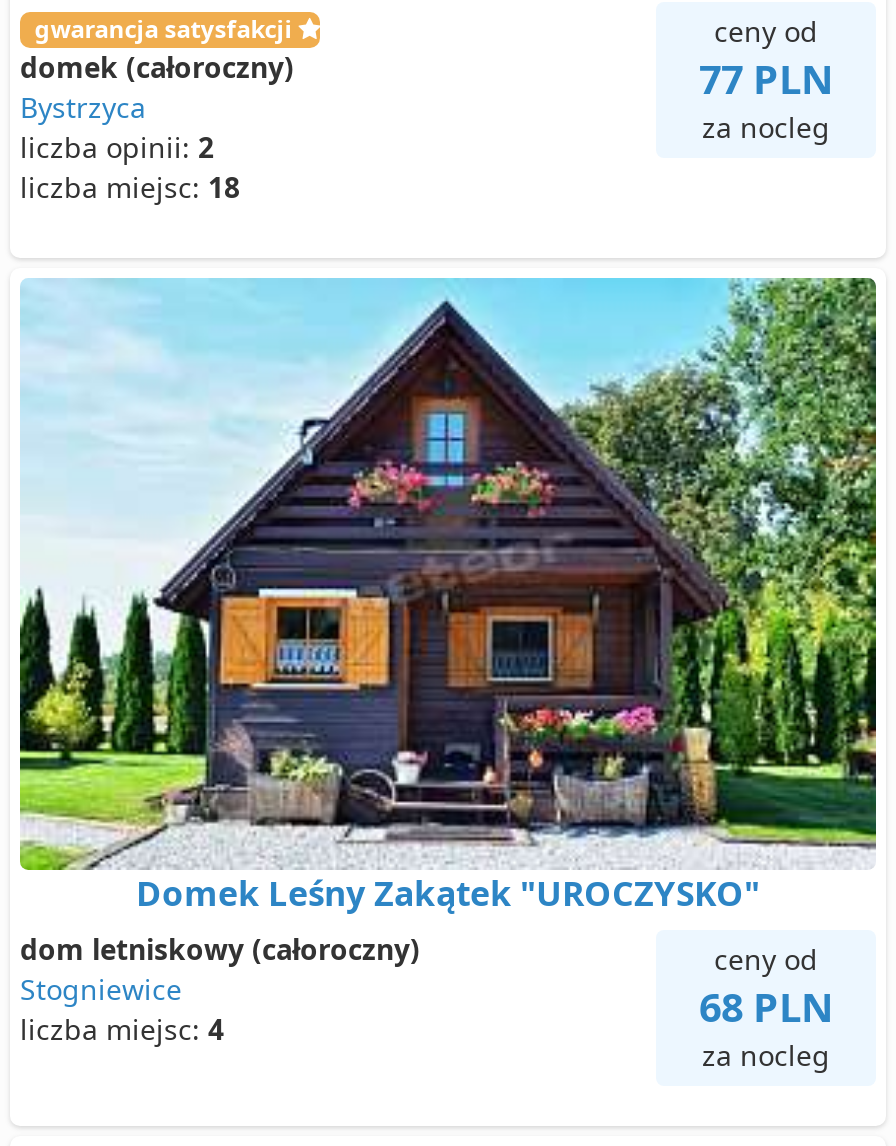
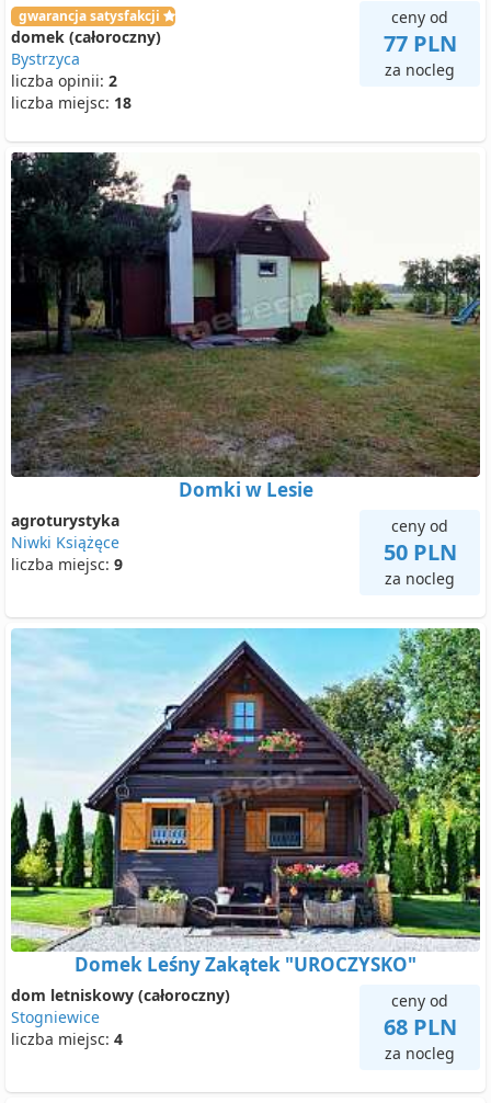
none -> [10,151,481,588] [image] | Domki w Lesie | ceny od | 50 PLN | za nocleg
none -> [11,509,123,574] agroturystyka | Niwki Książęce | liczba miejsc: 9

